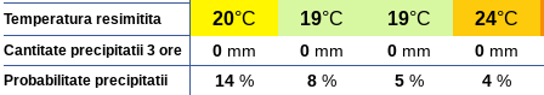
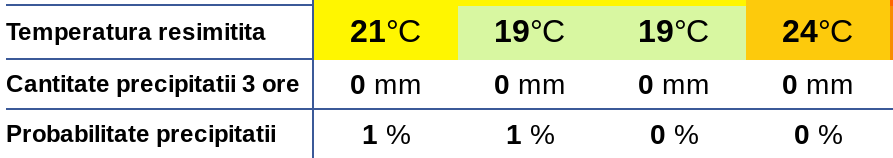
[212,8,256,29] 20°C -> [350,14,422,48] 21°C
[215,71,254,90] 14% -> [362,118,410,150] 1%
[307,71,336,90] 8% -> [506,118,554,150] 1%
[395,71,424,90] 5% -> [650,118,698,150] 0%
[482,71,511,90] 4% -> [794,118,842,150] 0%

